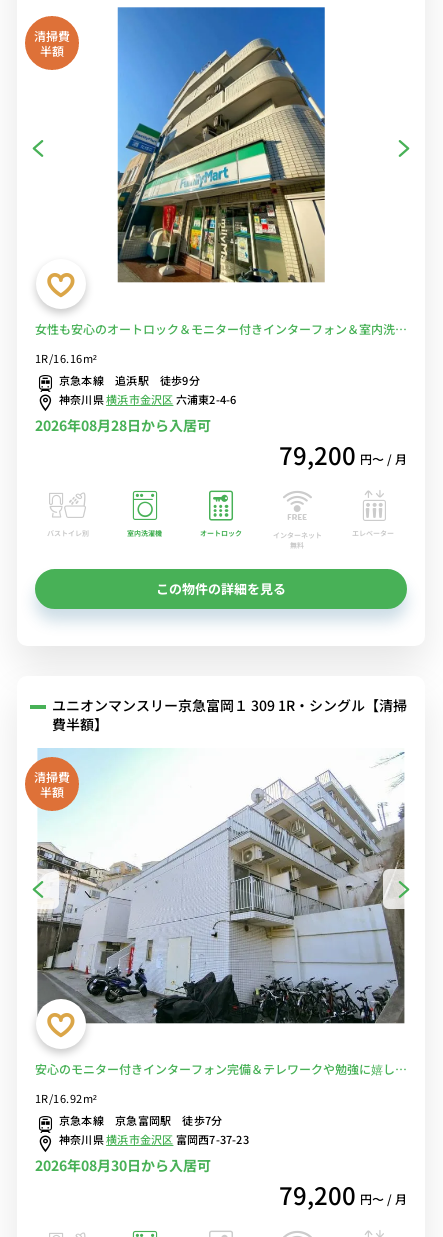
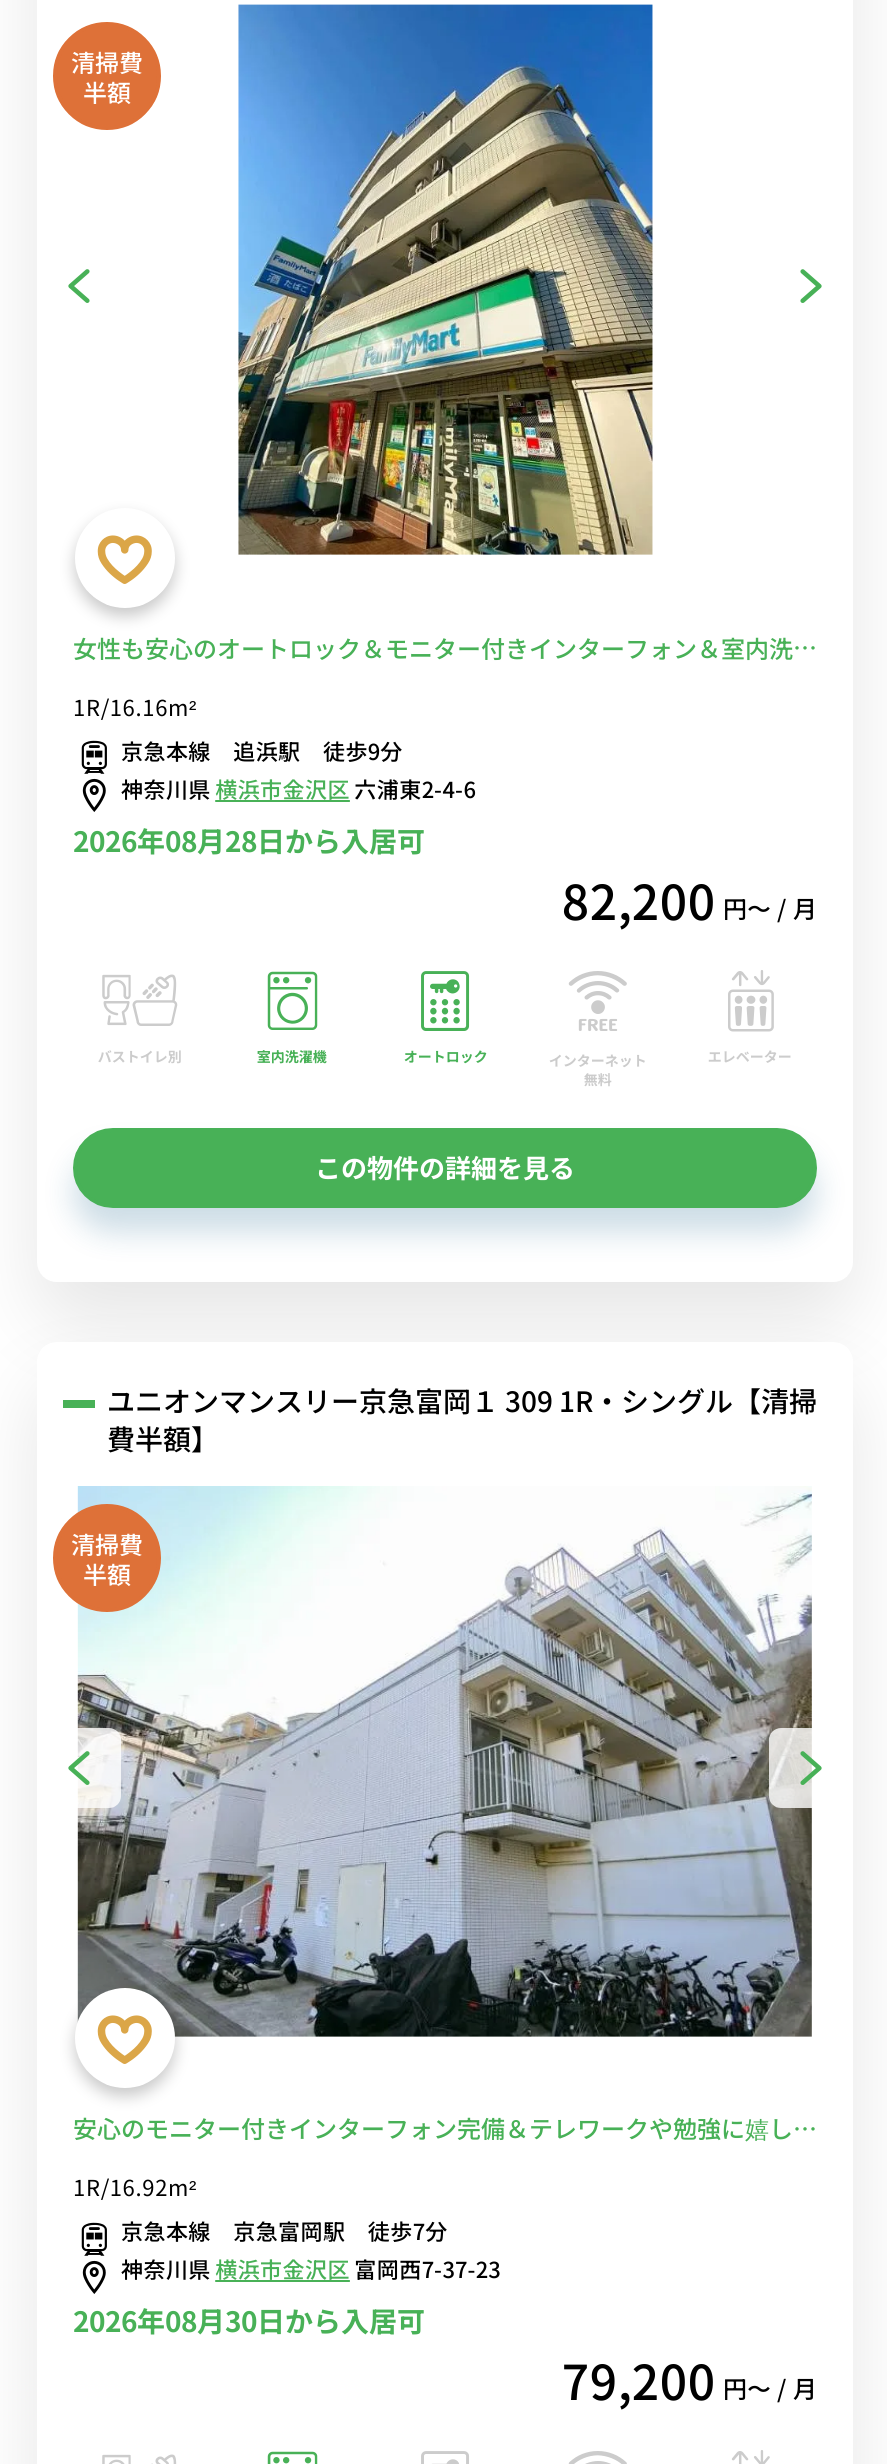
[279,437,407,472] 79,200 円〜 / 月 -> [562,863,817,933] 82,200 円〜 / 月

